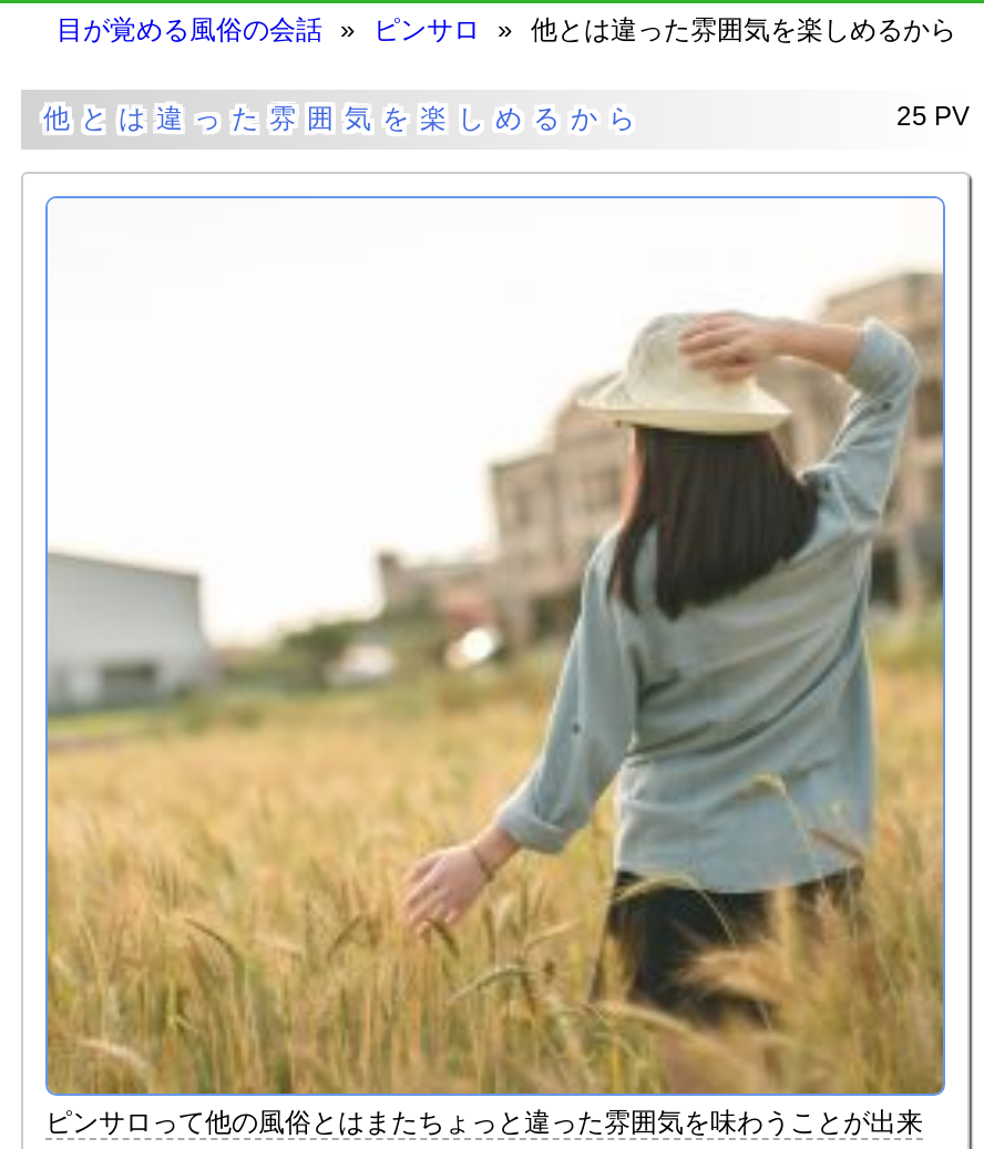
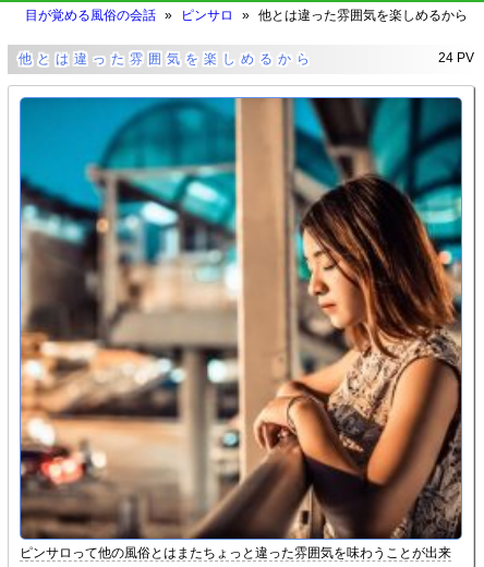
[896,101,970,132] 25 PV -> [438,50,474,65] 24 PV
[45,198,945,1096] [image] -> [20,97,462,540] [image]

